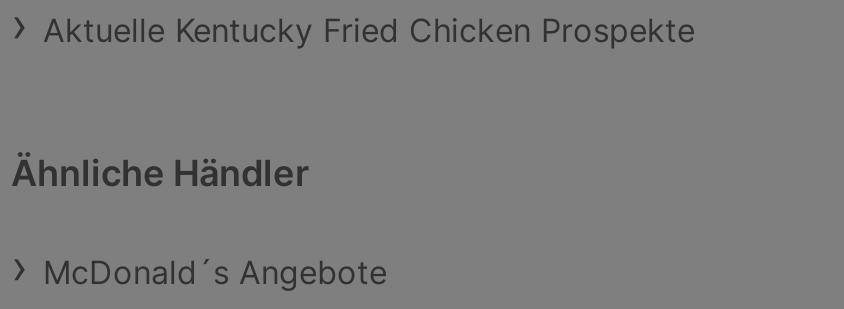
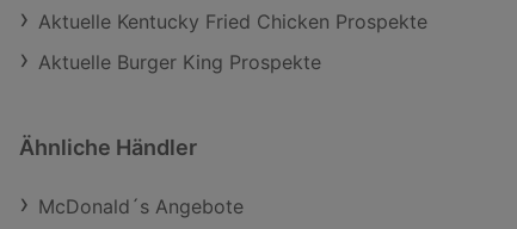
none -> [38,50,321,74] Aktuelle Burger King Prospekte

